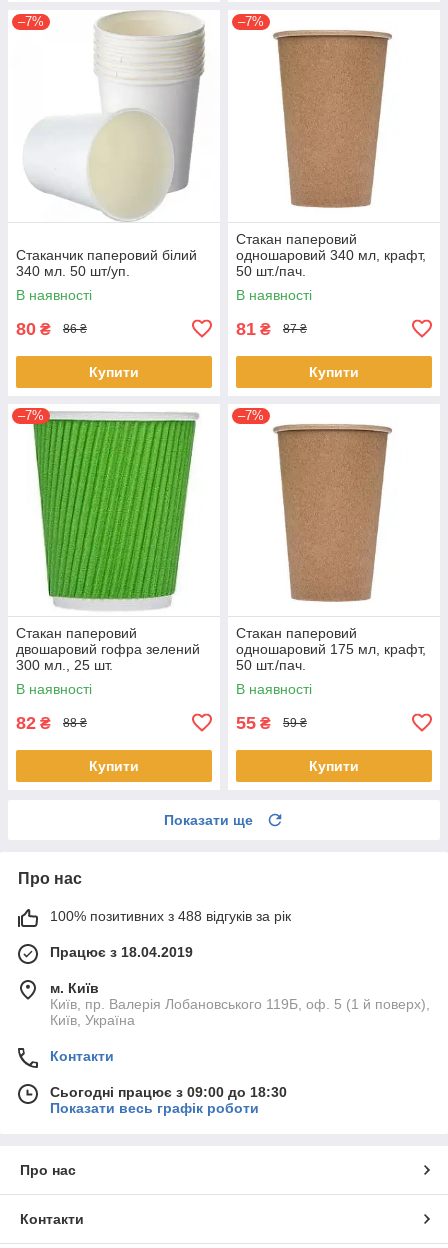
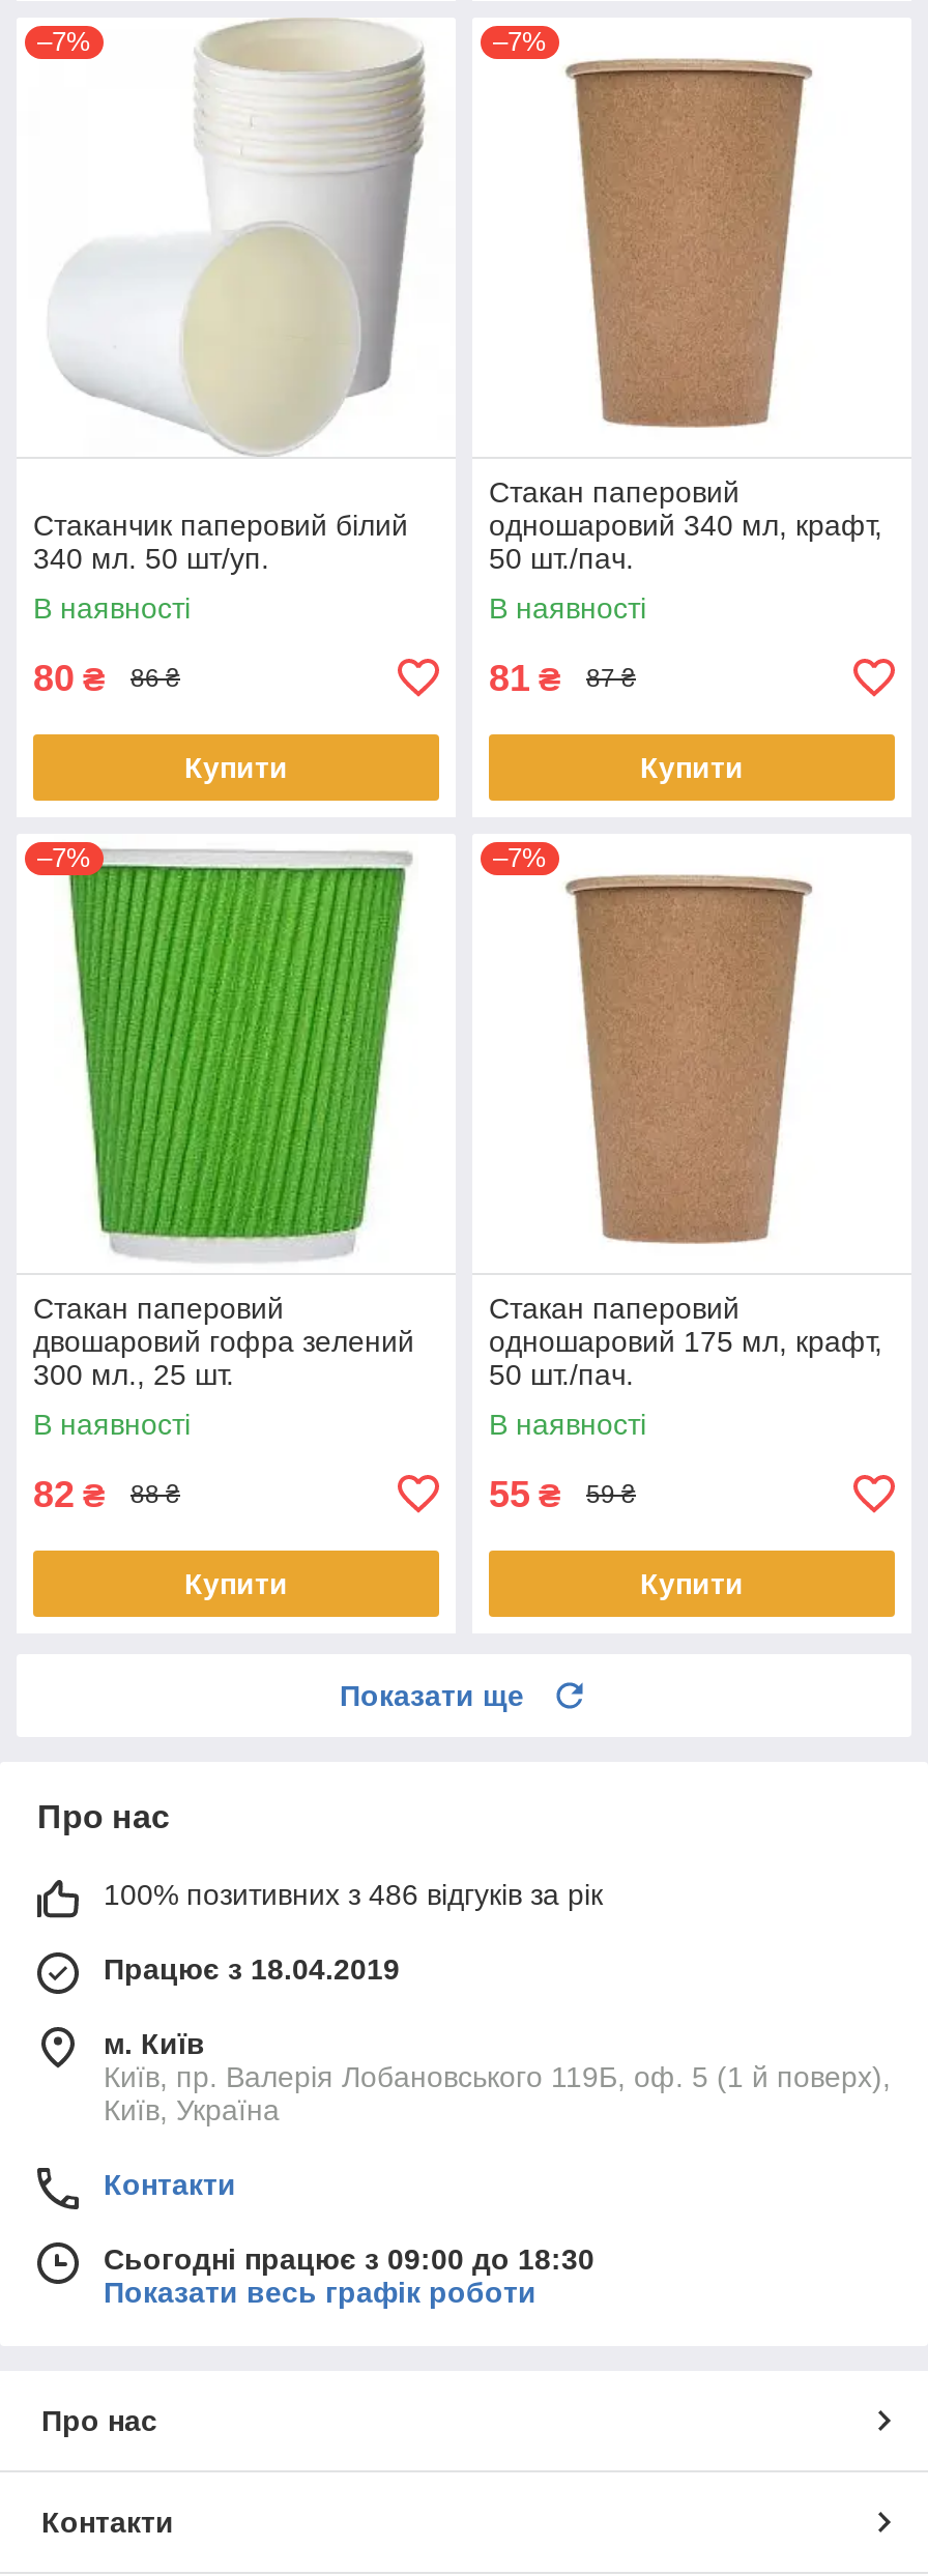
[50,908,291,924] 100% позитивних з 488 відгуків за рік -> [104,1877,603,1911] 100% позитивних з 486 відгуків за рік

